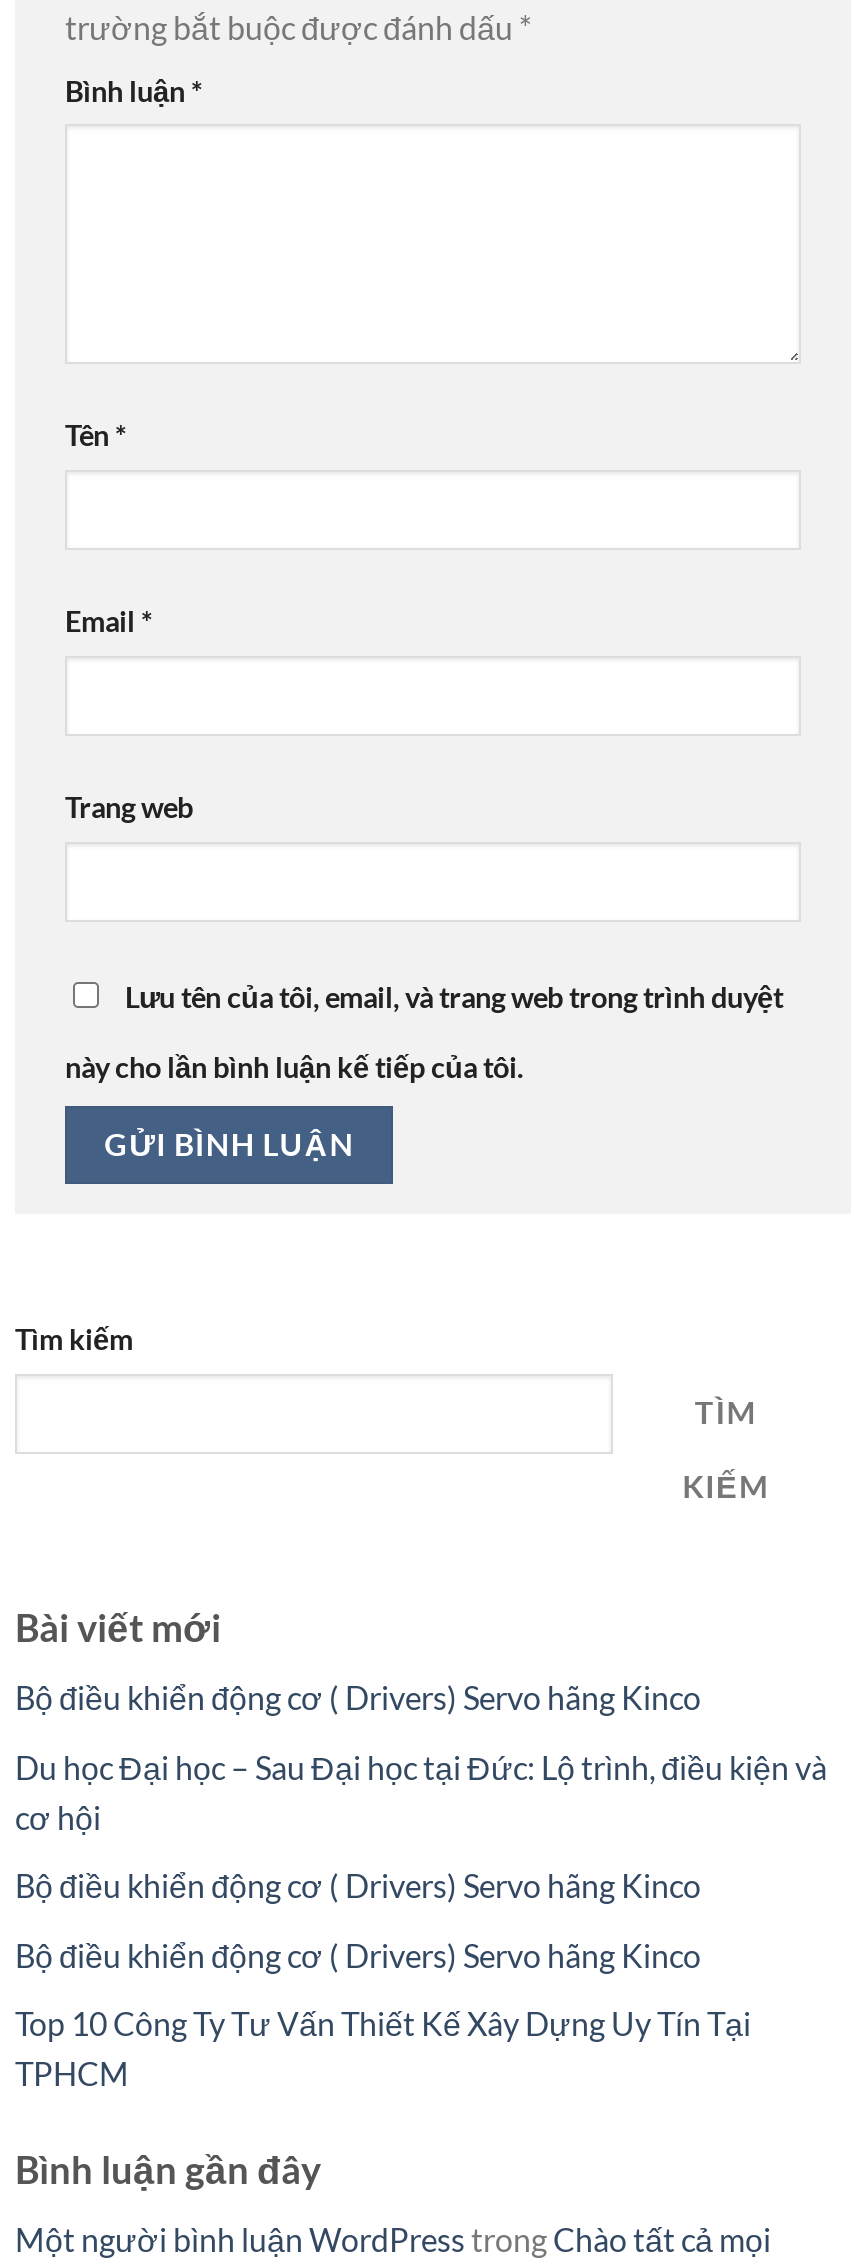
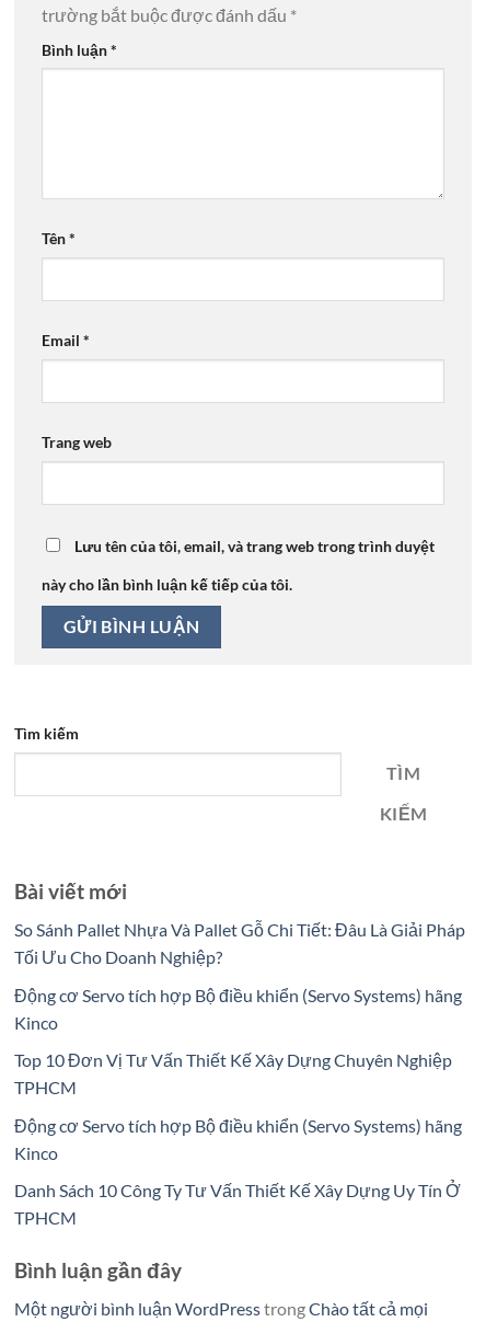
[15,1678,701,1716] Bộ điều khiển động cơ ( Drivers) Servo hãng Kinco -> [14,919,465,967] So Sánh Pallet Nhựa Và Pallet Gỗ Chi Tiết: Đâu Là Giải Pháp | Tối Ưu Cho Doanh Nghiệp?
[15,1747,827,1835] Du học Đại học – Sau Đại học tại Đức: Lộ trình, điều kiện và | cơ hội -> [14,984,462,1032] Động cơ Servo tích hợp Bộ điều khiển (Servo Systems) hãng | Kinco
[15,1866,701,1904] Bộ điều khiển động cơ ( Drivers) Servo hãng Kinco -> [14,1049,452,1098] Top 10 Đơn Vị Tư Vấn Thiết Kế Xây Dựng Chuyên Nghiệp | TPHCM
[15,1936,701,1974] Bộ điều khiển động cơ ( Drivers) Servo hãng Kinco -> [14,1115,462,1163] Động cơ Servo tích hợp Bộ điều khiển (Servo Systems) hãng | Kinco
[15,2005,751,2043] Top 10 Công Ty Tư Vấn Thiết Kế Xây Dựng Uy Tín Tại -> [14,1180,461,1201] Danh Sách 10 Công Ty Tư Vấn Thiết Kế Xây Dựng Uy Tín Ở

